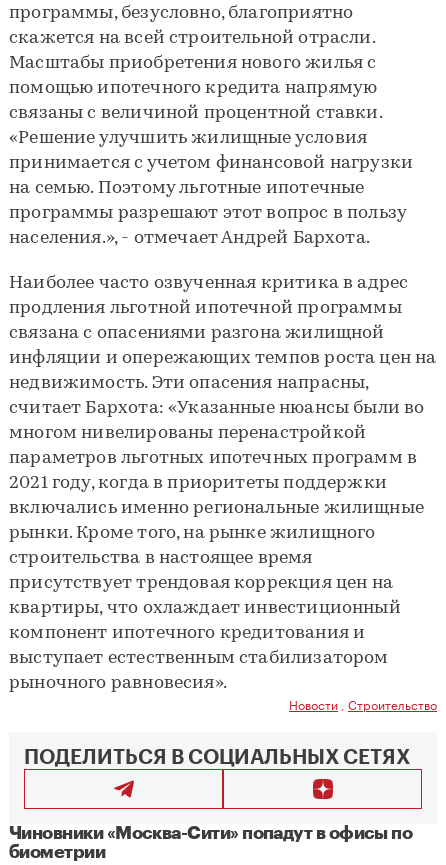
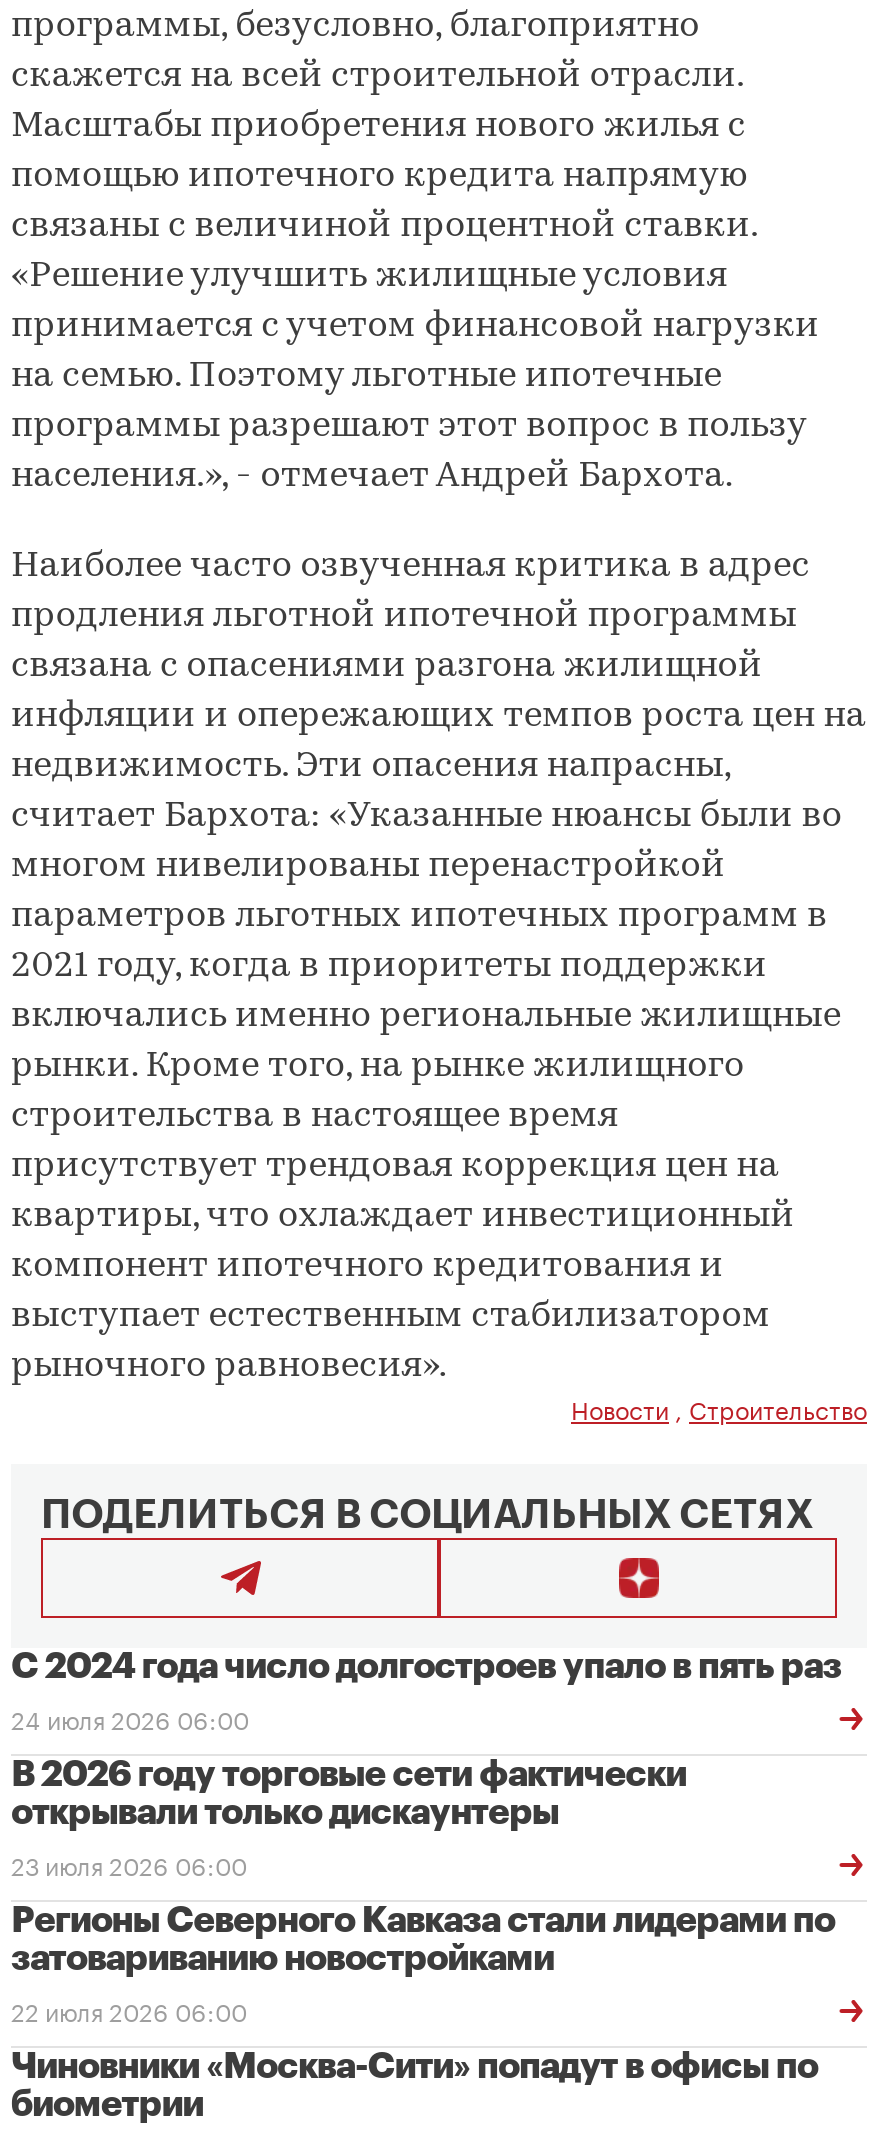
none -> [11,1648,841,2028] С 2024 года число долгостроев упало в пять раз | 24 июля 2026 06:00 | В 2026 году торговые сети фактически | открывали только дискаунтеры | 23 июля 2026 06:00 | Регионы Северного Кавказа стали лидерами по | затовариванию новостройками | 22 июля 2026 06:00

